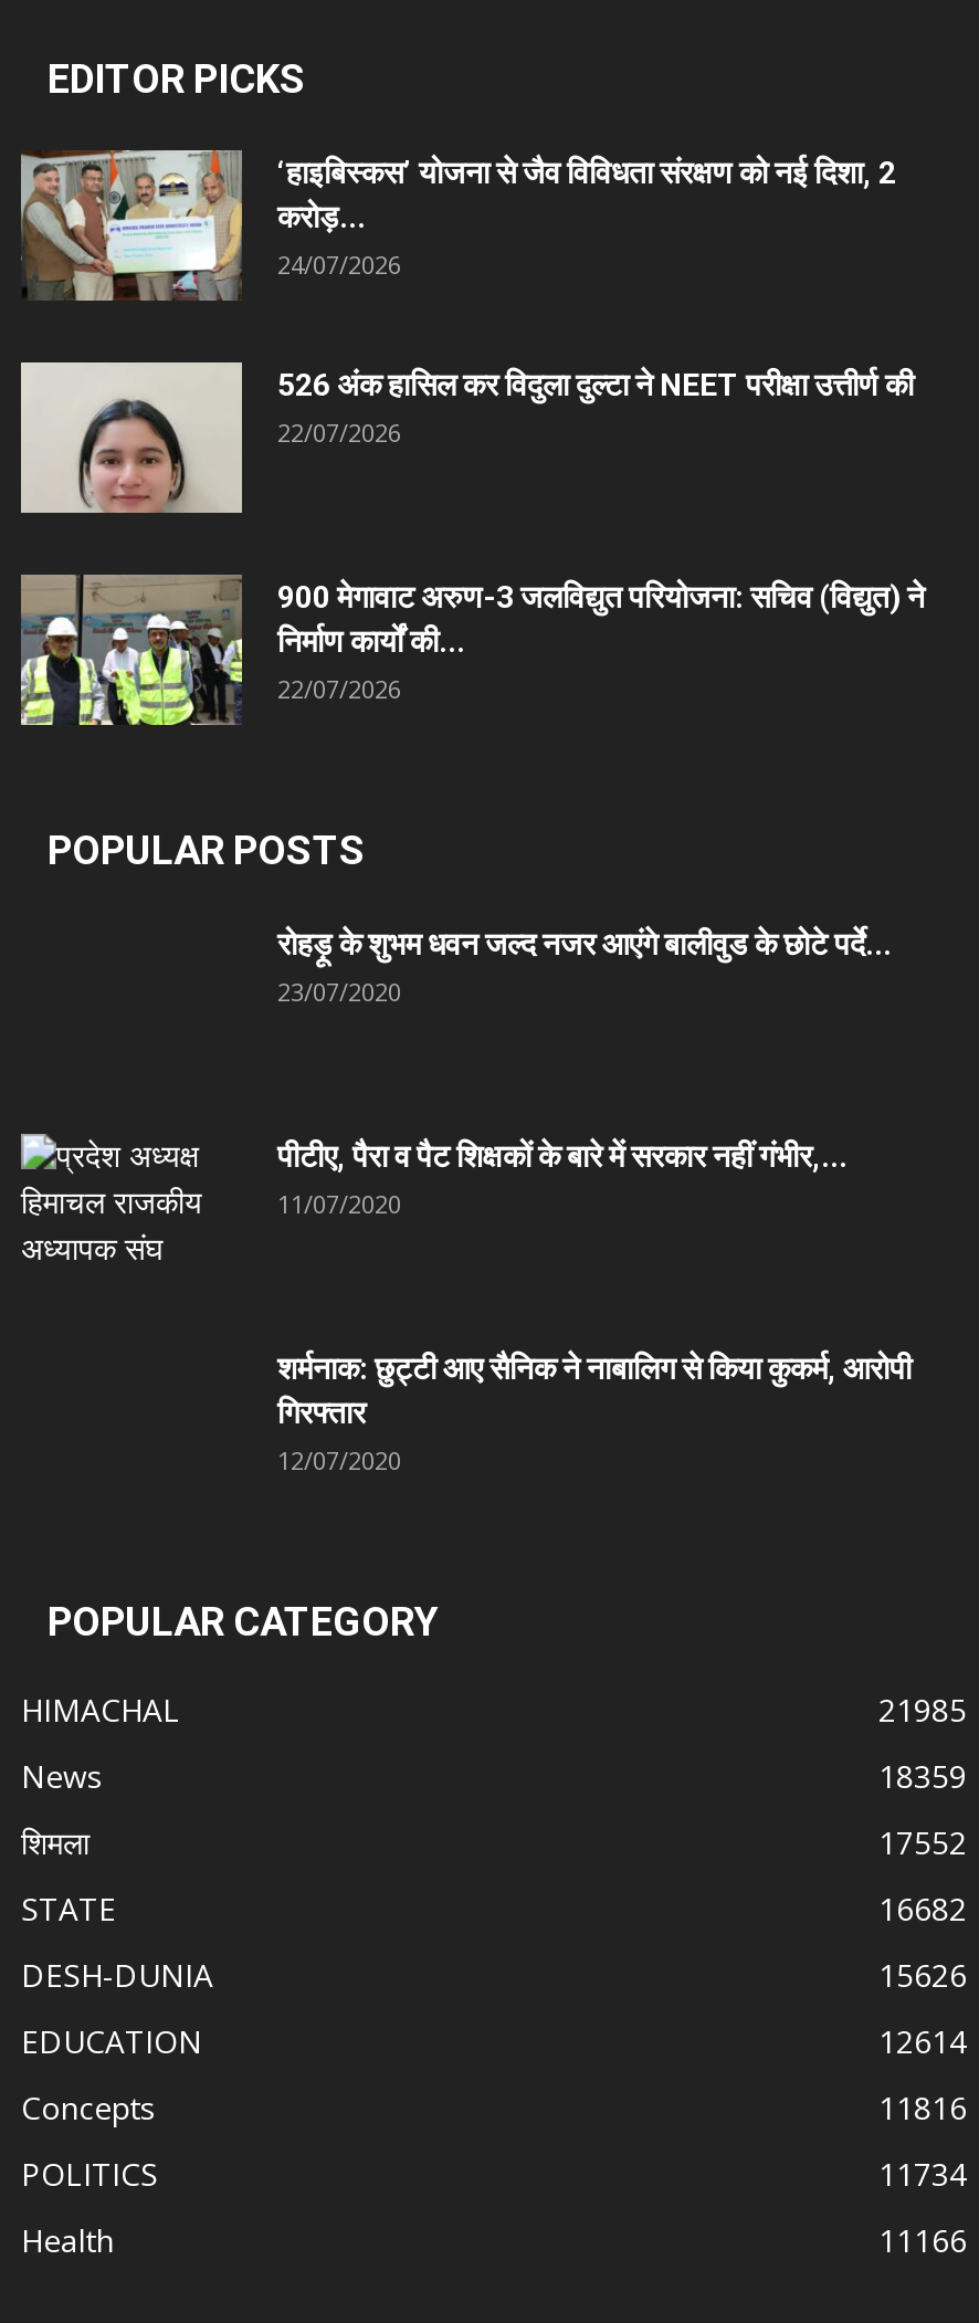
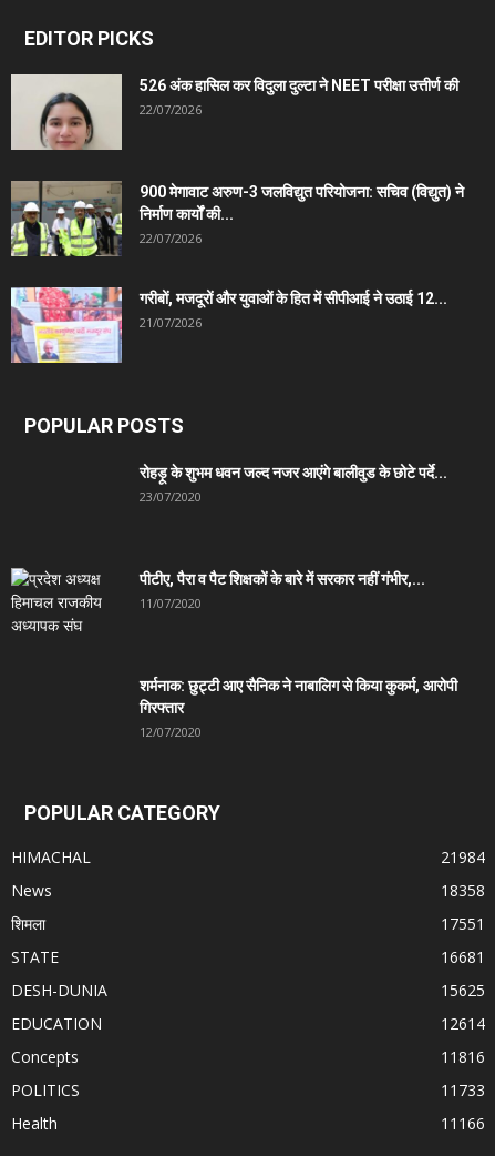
[21,148,896,301] [image] | ‘हाइबिस्कस’ योजना से जैव विविधता संरक्षण को नई दिशा, 2 | करोड़... | 24/07/2026 -> none
moved [36,366,925,704] -> [19,76,464,246]: [image] | 526 अंक हासिल कर विदुला दुल्टा ने NEET परीक्षा उत्तीर्ण की | 22/07/2026 | 900 मेगावाट अरुण-3 जलविद्युत परियोजना: सचिव (विद्युत) ने | निर्माण कार्यों की... | 22/07/2026
none -> [10,286,447,364] [image] | गरीबों, मजदूरों और युवाओं के हित में सीपीआई ने उठाई 12... | 21/07/2026
[878,1688,967,1730] 21985 -> [441,846,485,867] 21984
[878,1754,967,1796] 18359 -> [441,879,485,900] 18358
[878,1820,967,1862] 17552 -> [441,912,485,934] 17551
[878,1886,967,1928] 16682 -> [441,946,485,967] 16681
[878,1953,967,1995] 15626 -> [441,979,485,1000] 15625
[878,2152,967,2194] 11734 -> [441,1079,485,1100] 11733

